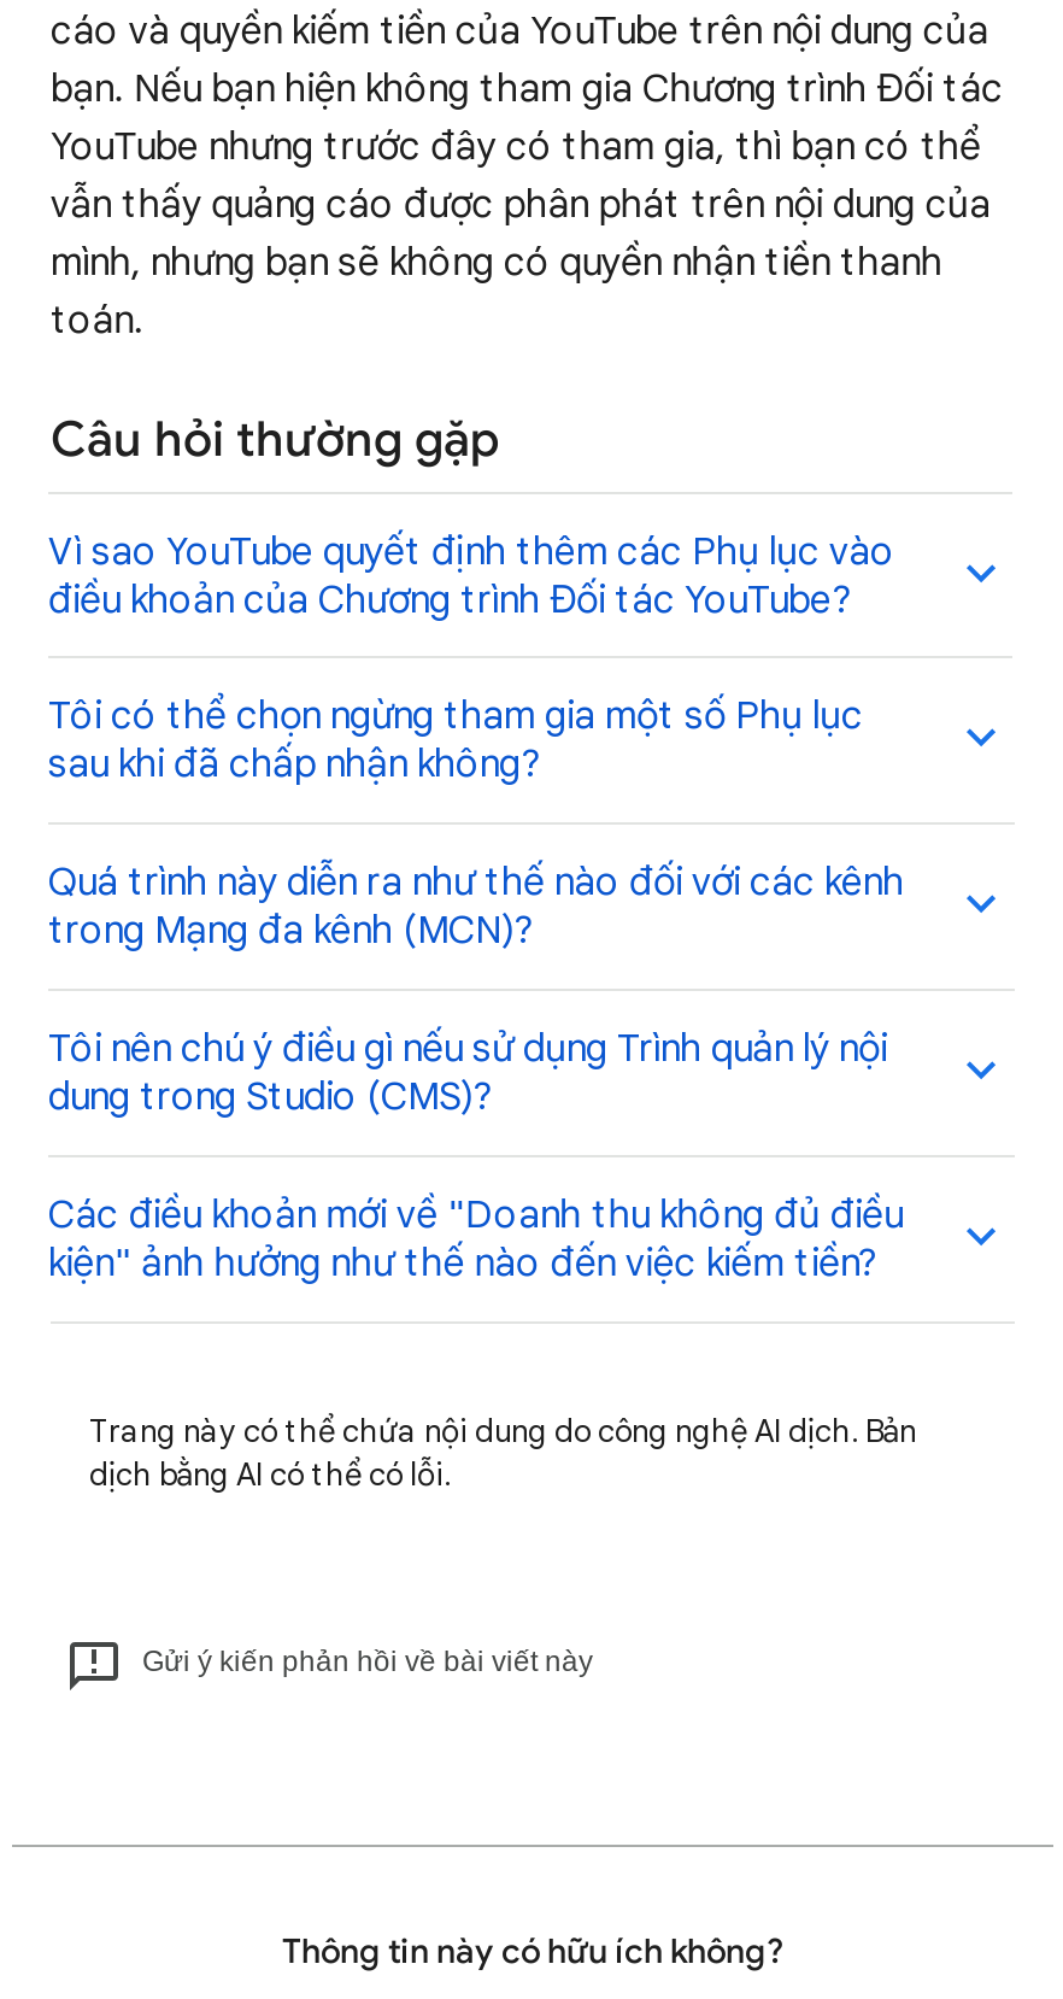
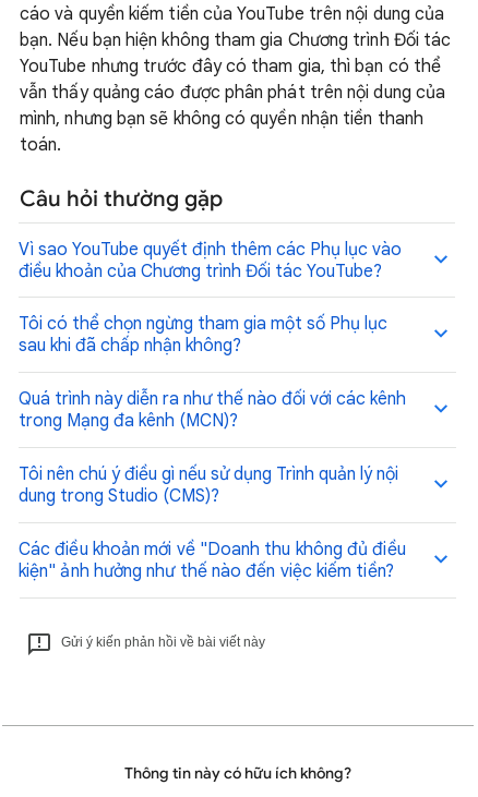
[89,1411,916,1495] Trang này có thể chứa nội dung do công nghệ AI dịch. Bản | dịch bằng AI có thể có lỗi. -> none

